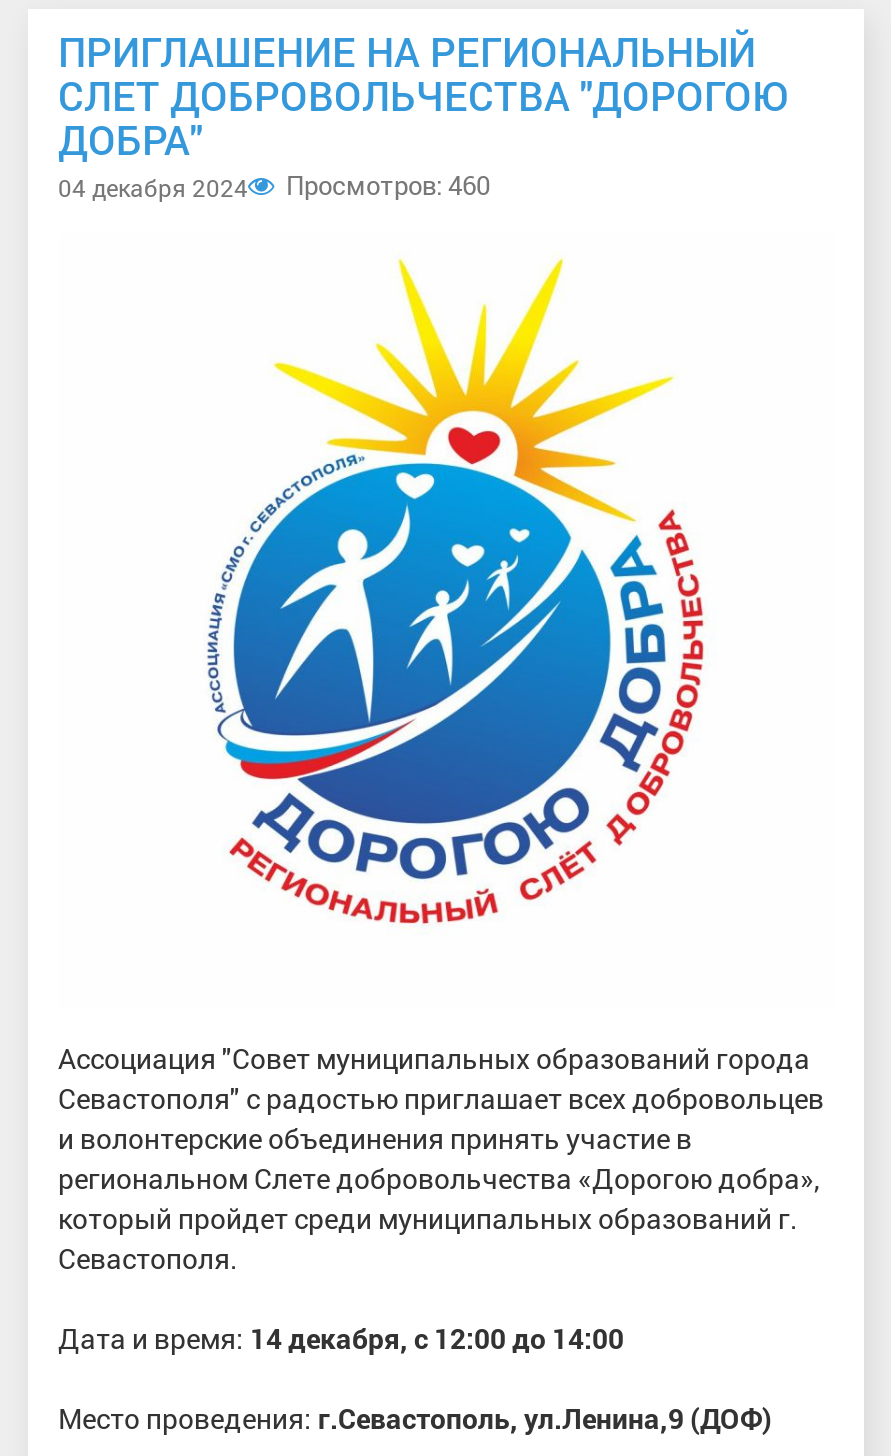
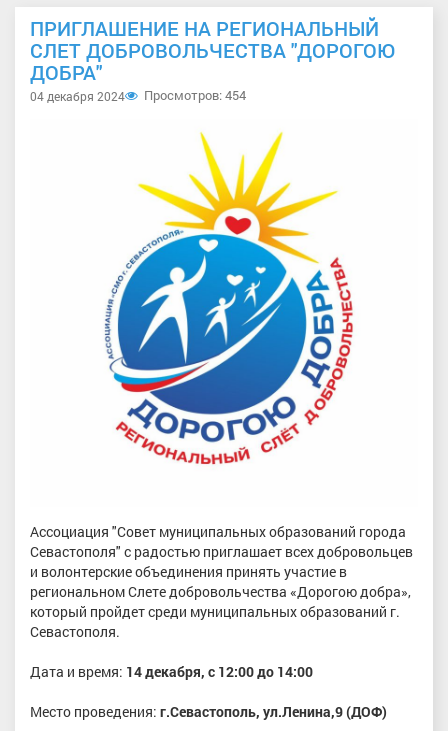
[58,167,490,203] 04 декабря 2024 Просмотров: 460 -> [30,86,246,104] 04 декабря 2024 Просмотров: 454

